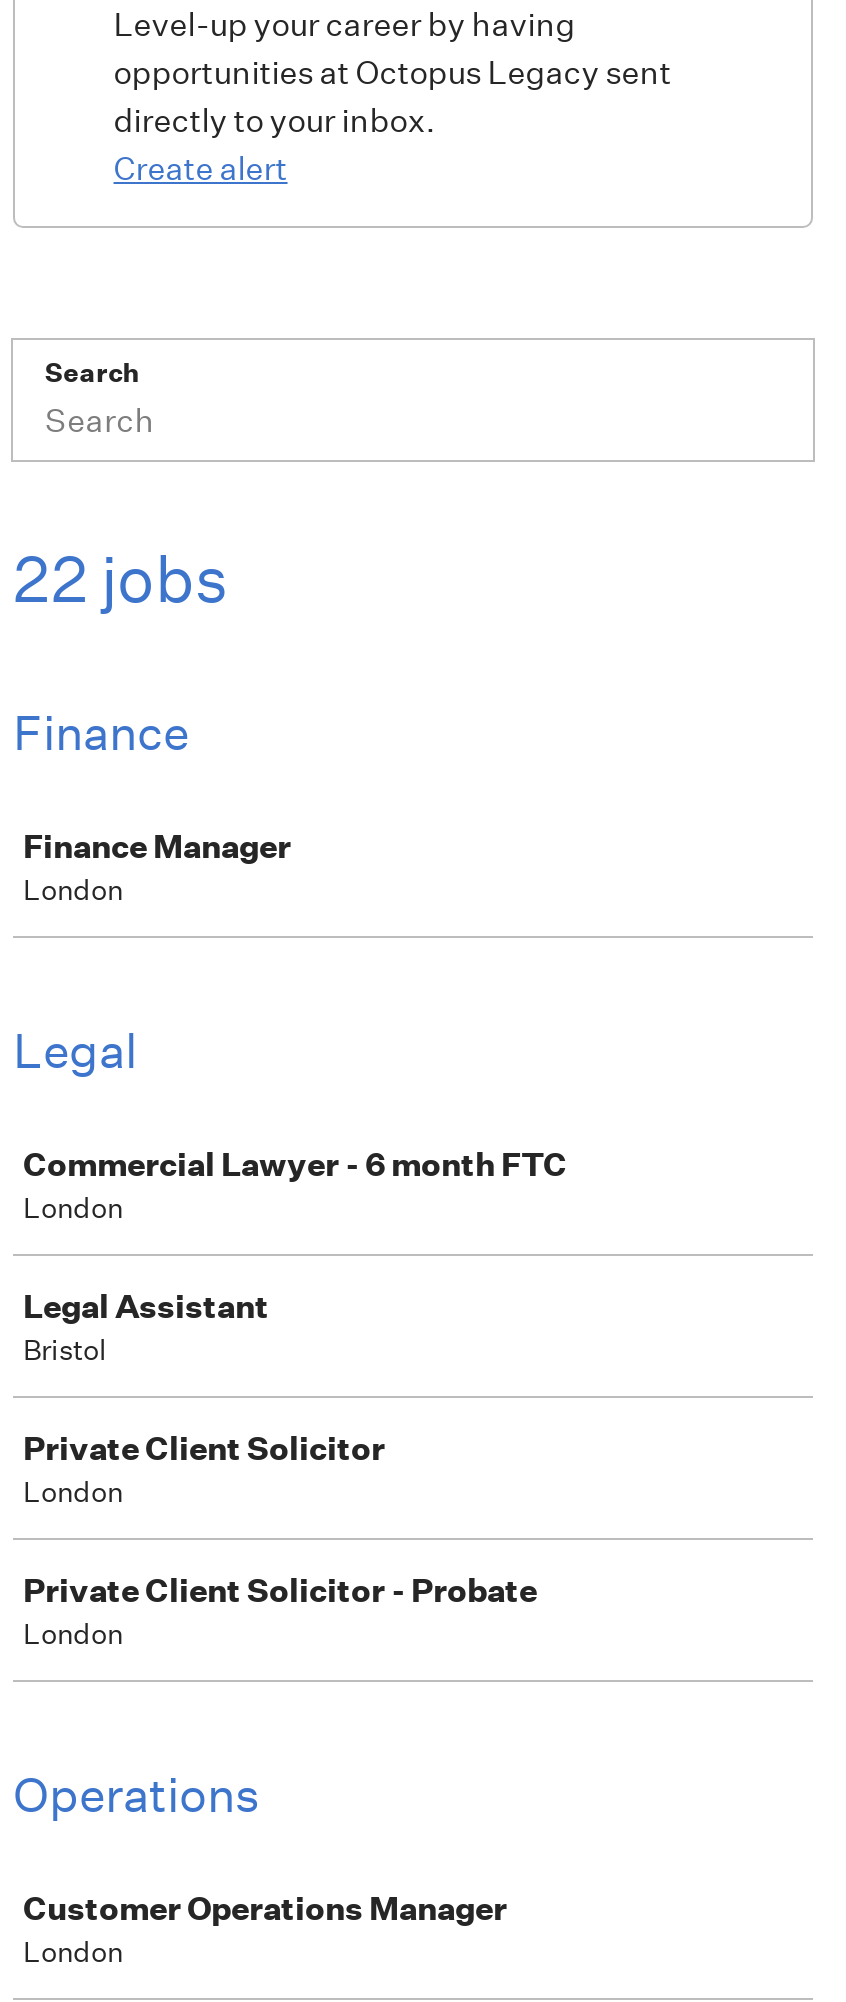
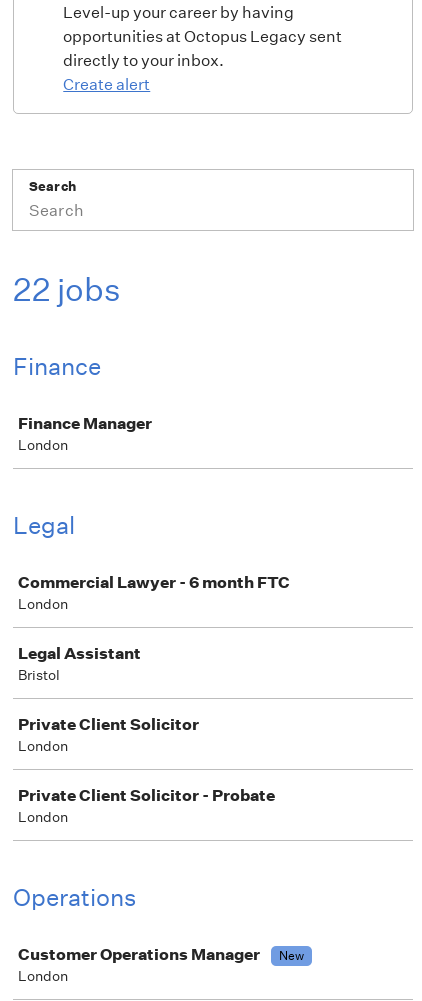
none -> [279,947,304,964] New

